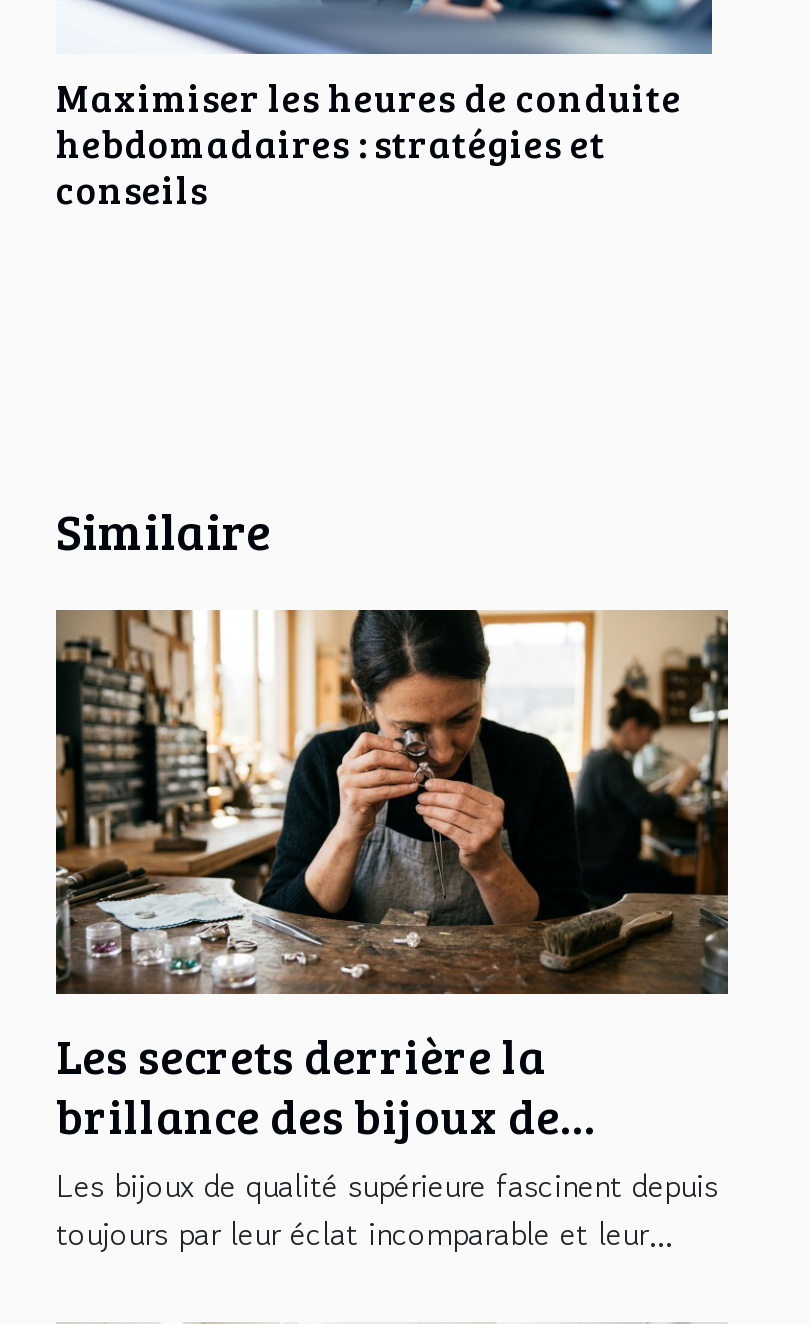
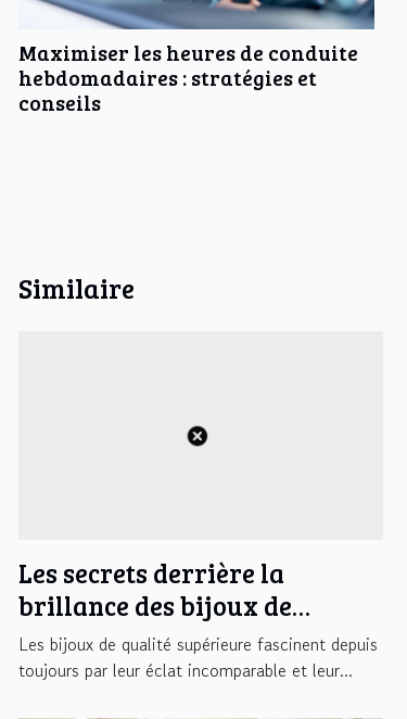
[54,608,730,996] [image] -> none

